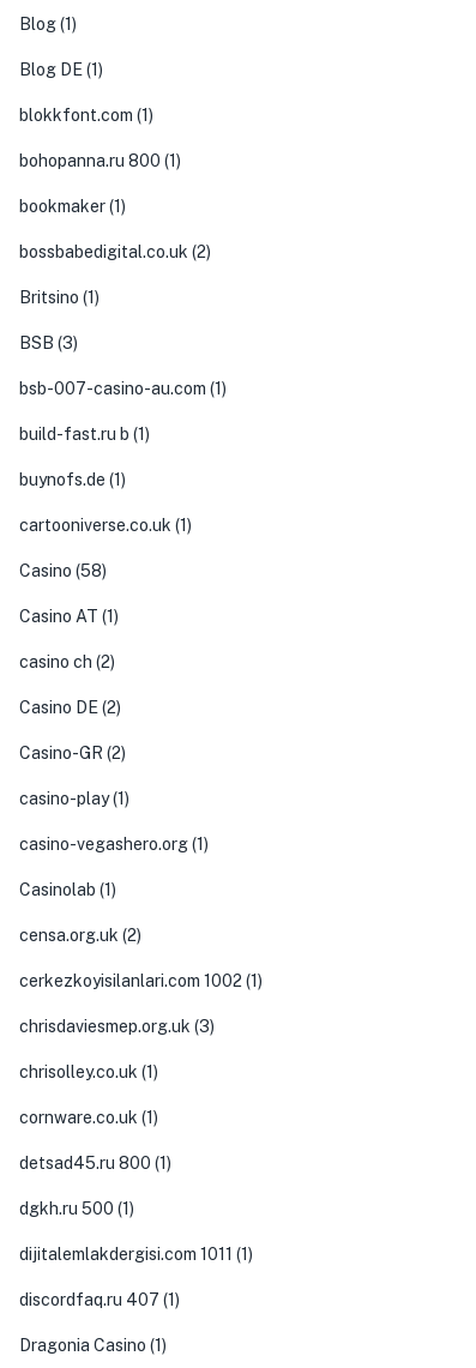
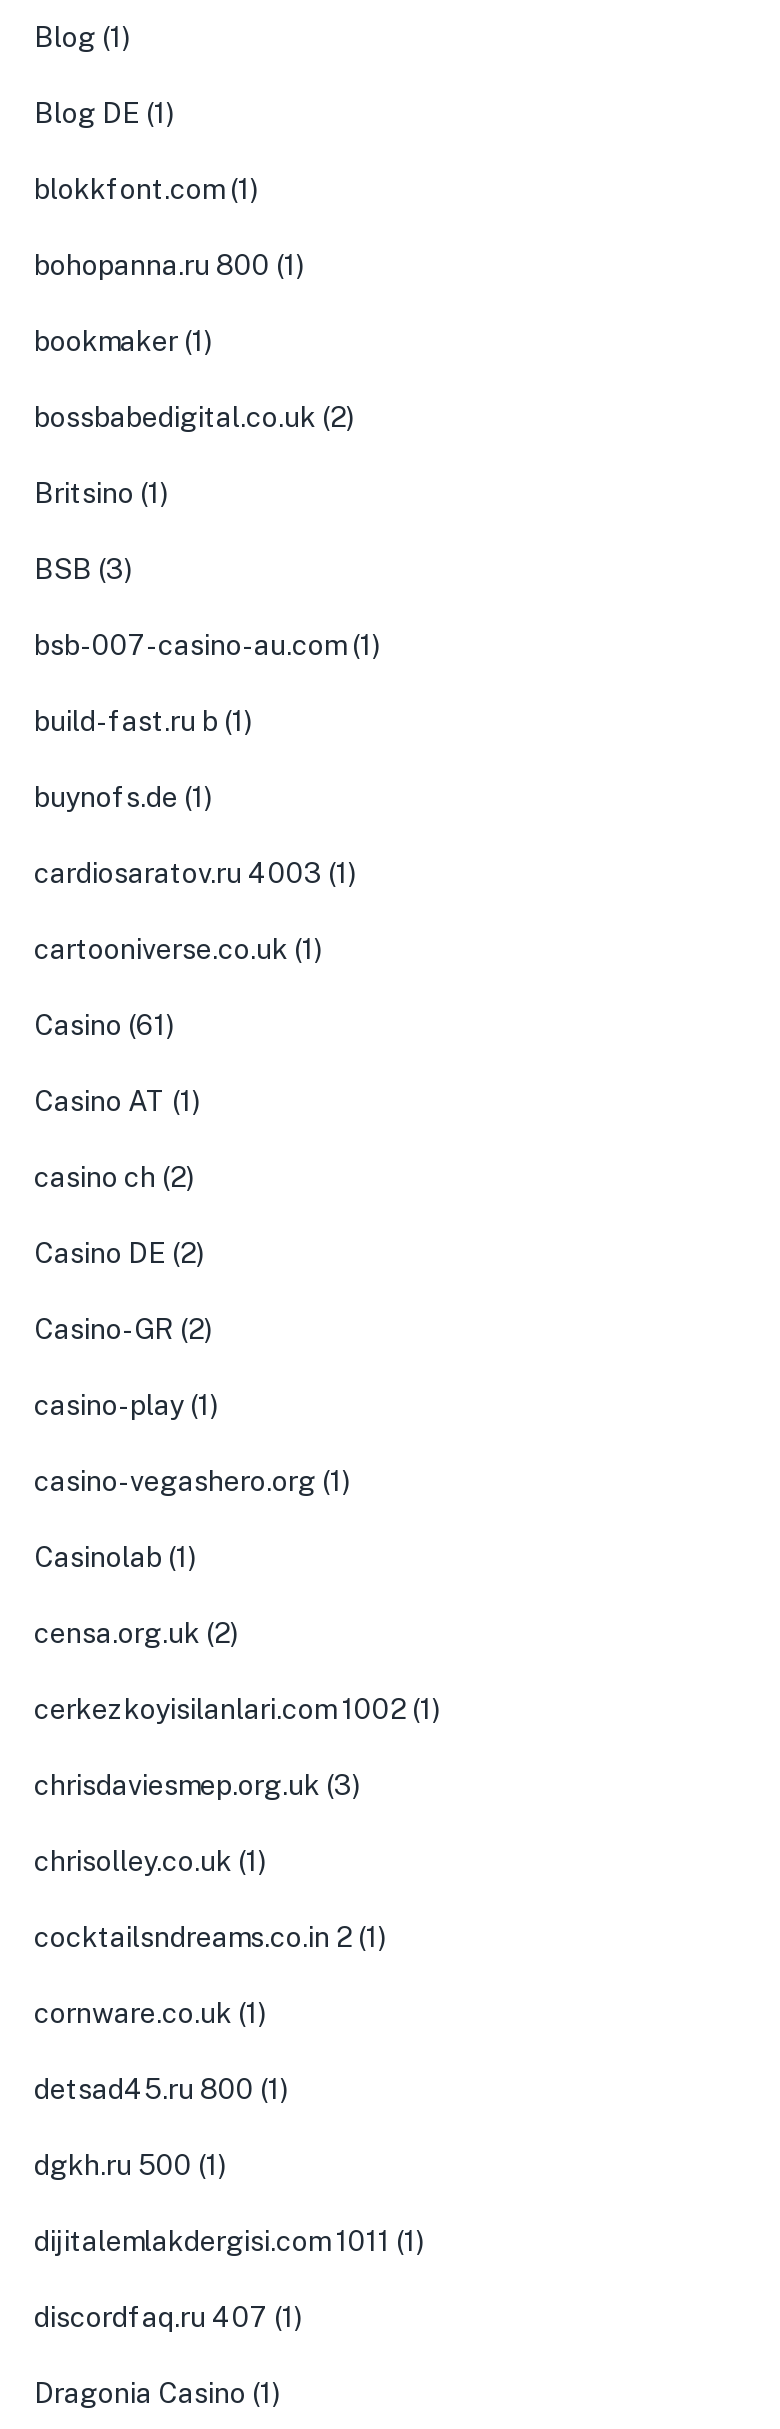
none -> [34,857,356,889] cardiosaratov.ru 4003 (1)
[19,561,107,580] Casino (58) -> [34,1009,174,1041] Casino (61)
none -> [34,1921,386,1953] cocktailsndreams.co.in 2 (1)

